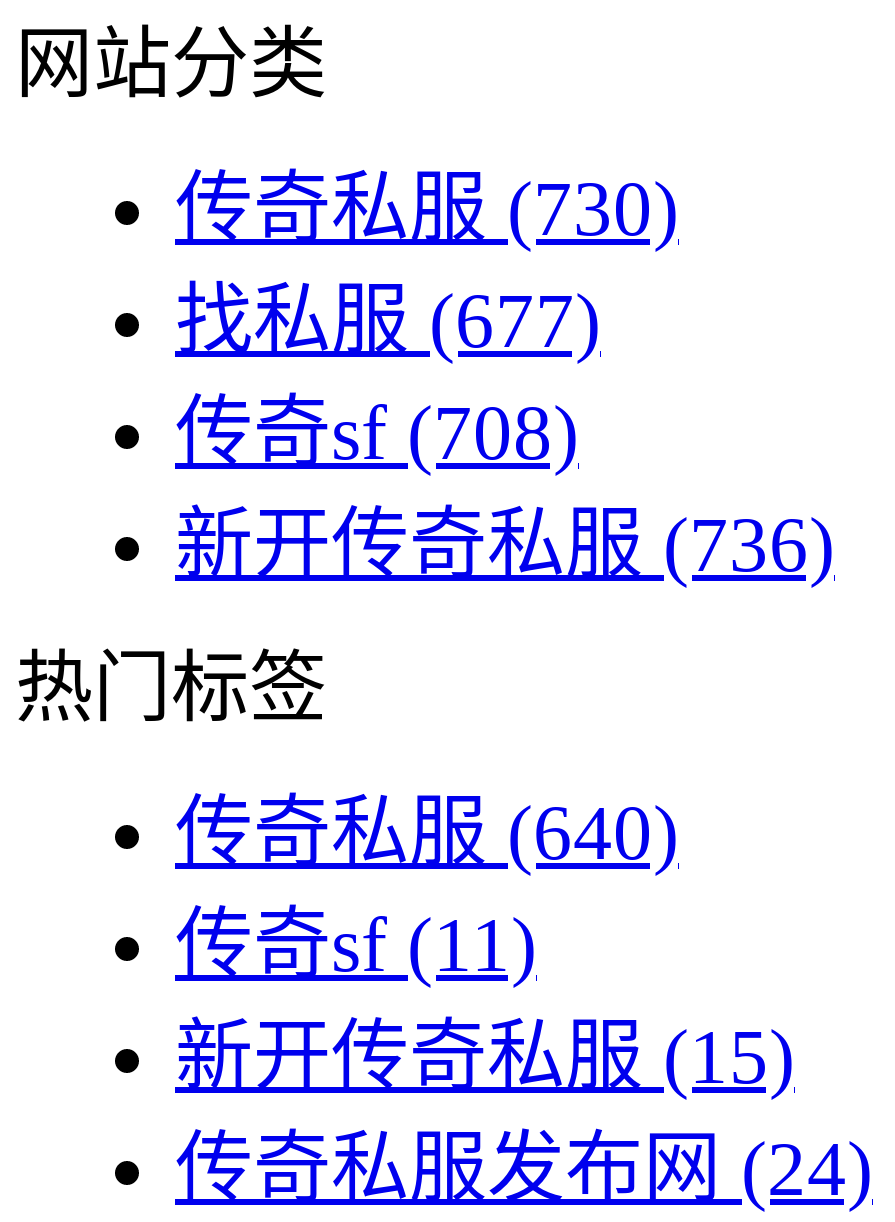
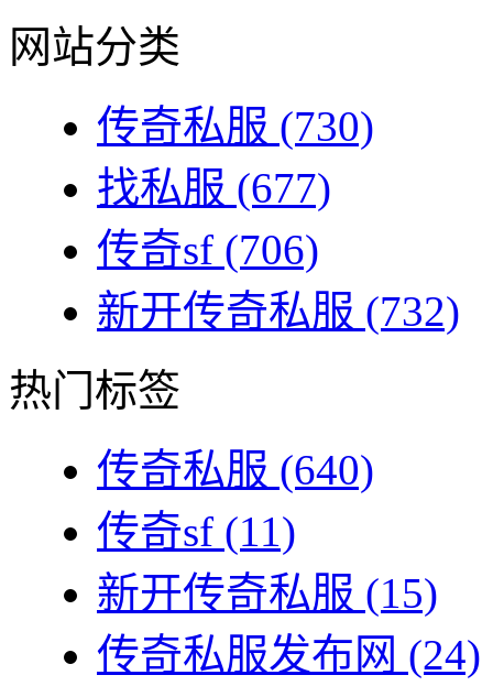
[175,389,579,475] 传奇sf (708) -> [97,226,319,273] 传奇sf (706)
[175,501,835,587] 新开传奇私服(736) -> [97,287,460,335] 新开传奇私服(732)

